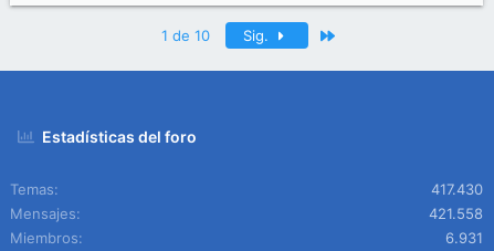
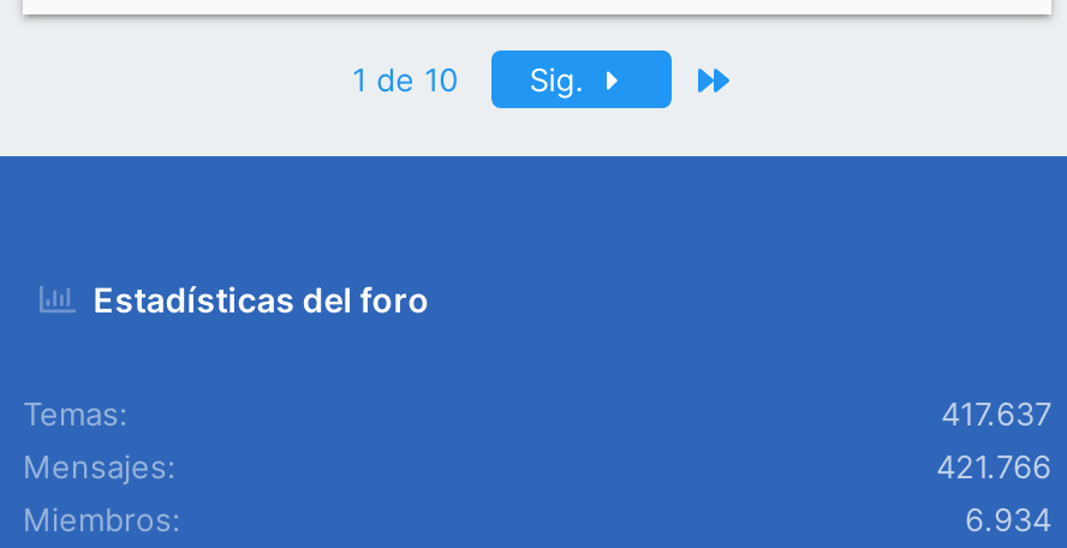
[431,180,483,198] 417.430 -> [941,394,1051,433] 417.637
[429,205,483,222] 421.558 -> [936,447,1051,486] 421.766
[445,229,483,247] 6.931 -> [965,500,1051,538] 6.934

